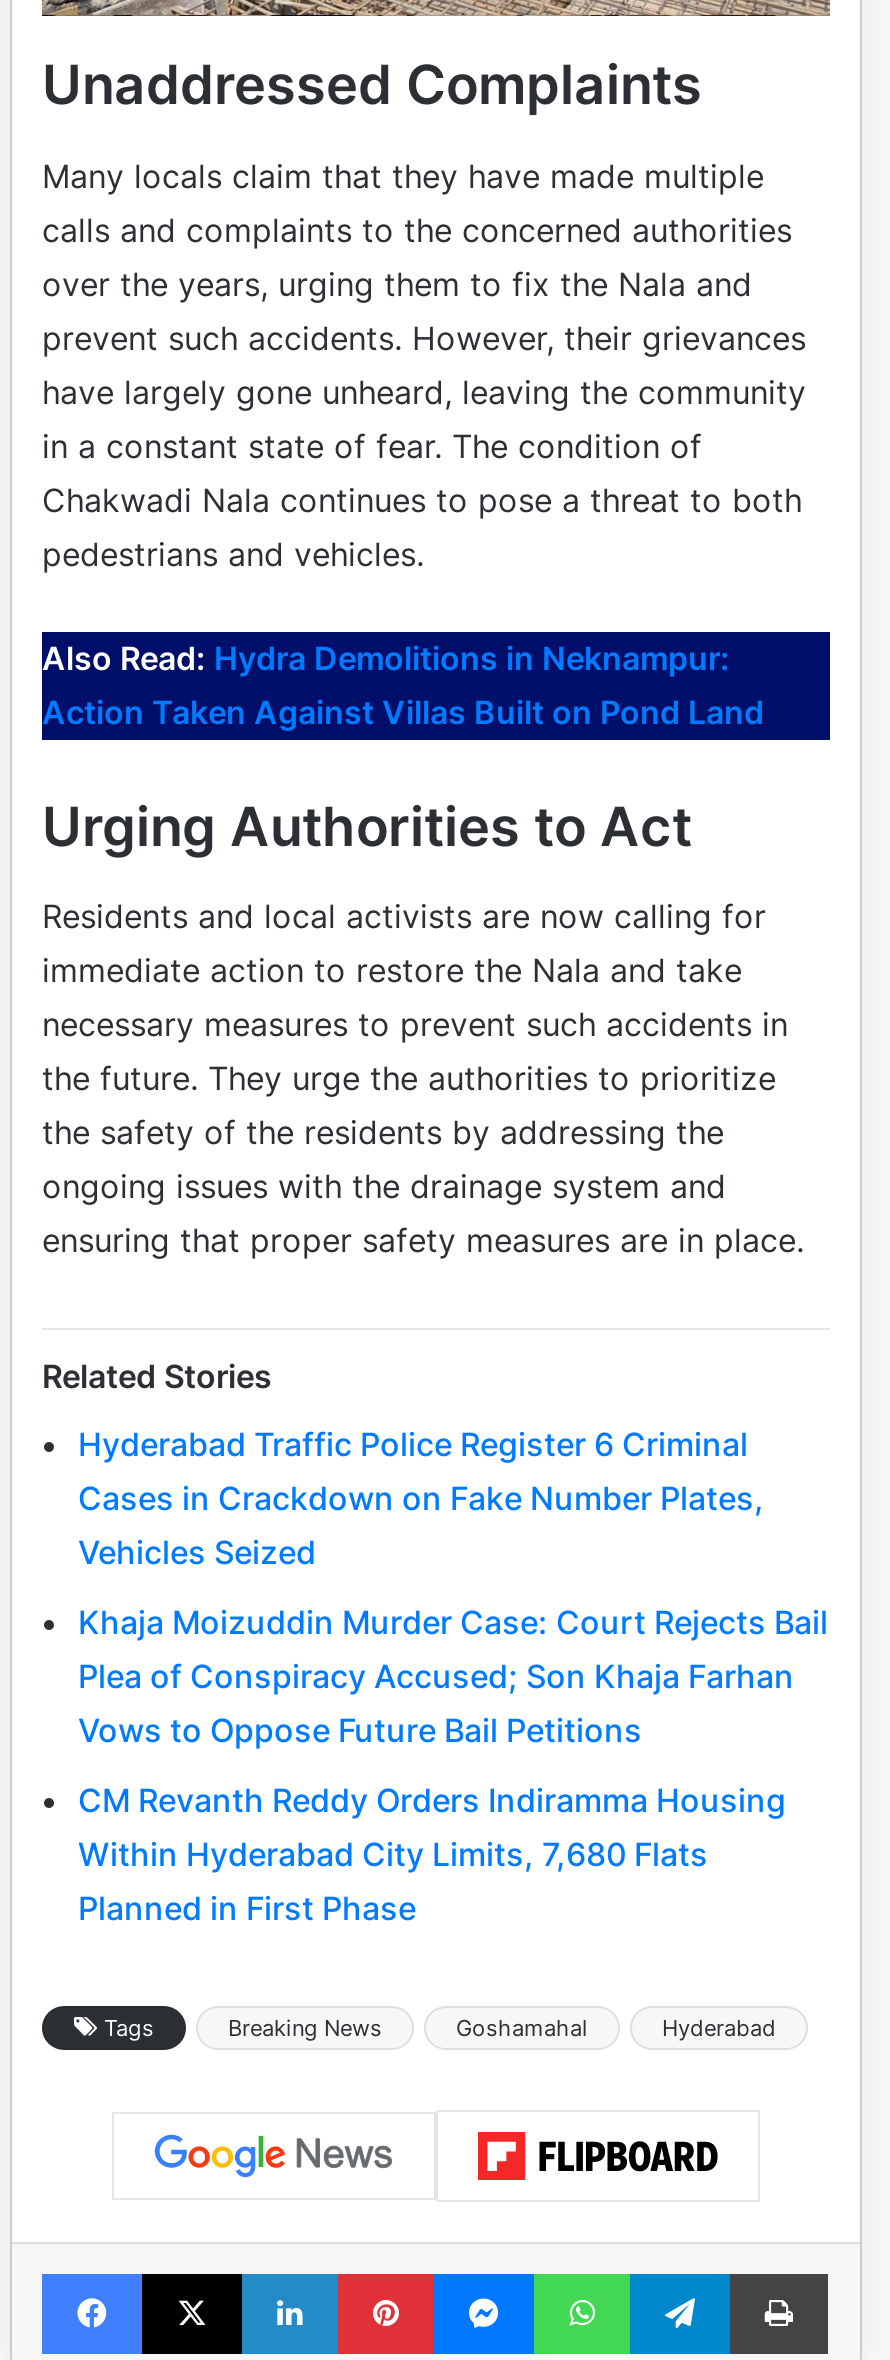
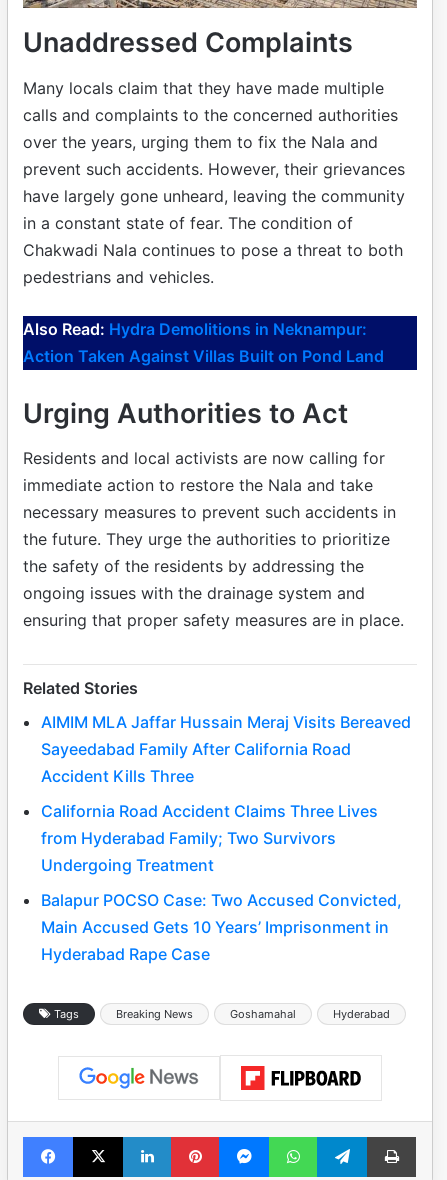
[78,1425,764,1573] Hyderabad Traffic Police Register 6 Criminal | Cases in Crackdown on Fake Number Plates, | Vehicles Seized -> [41,712,411,786] AIMIM MLA Jaffar Hussain Meraj Visits Bereaved | Sayeedabad Family After California Road | Accident Kills Three
[78,1603,828,1751] Khaja Moizuddin Murder Case: Court Rejects Bail | Plea of Conspiracy Accused; Son Khaja Farhan | Vows to Oppose Future Bail Petitions -> [41,801,378,875] California Road Accident Claims Three Lives | from Hyderabad Family; Two Survivors | Undergoing Treatment
[78,1781,786,1929] CM Revanth Reddy Orders Indiramma Housing | Within Hyderabad City Limits, 7,680 Flats | Planned in First Phase -> [41,890,402,964] Balapur POCSO Case: Two Accused Convicted, | Main Accused Gets 10 Years’ Imprisonment in | Hyderabad Rape Case

